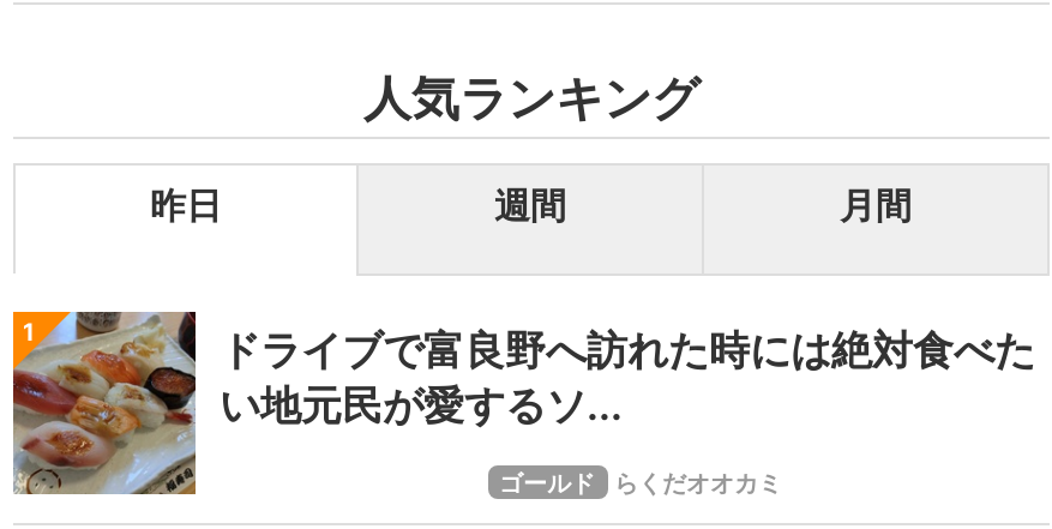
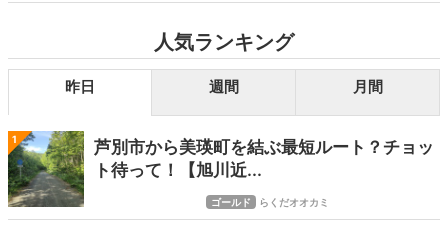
[11,309,1035,494] [image] | ドライブで富良野へ訪れた時には絶対食べた | い地元民が愛するソ... -> [7,130,434,208] [image] | 芦別市から美瑛町を結ぶ最短ルート？チョッ | ト待って！【旭川近...

